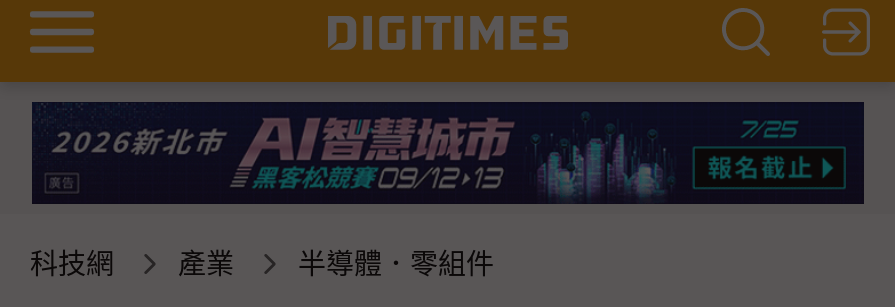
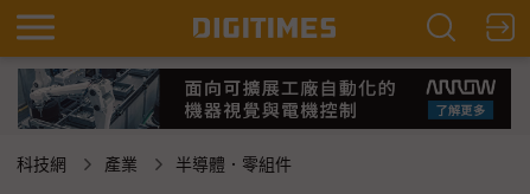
[32,100,864,206] [image] -> [18,69,511,129] [image]

